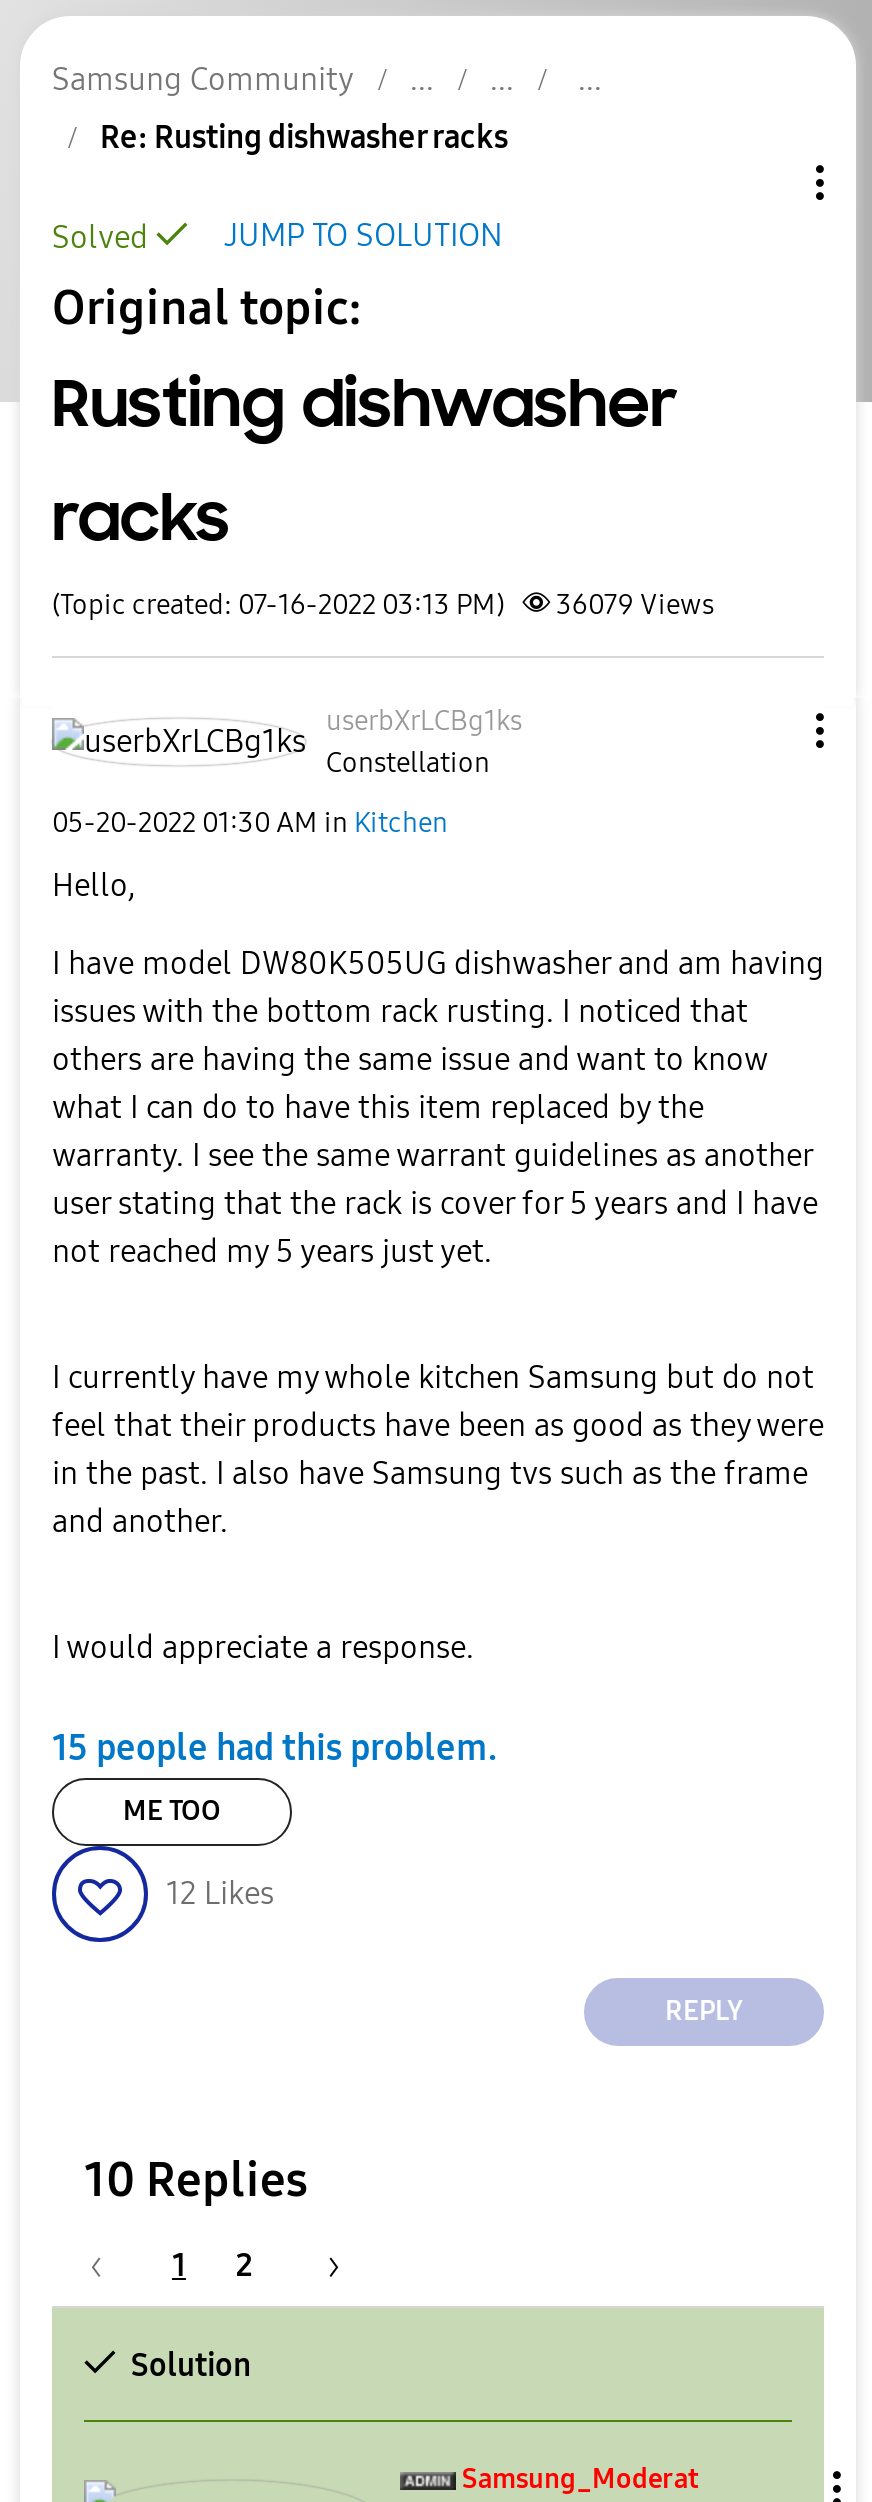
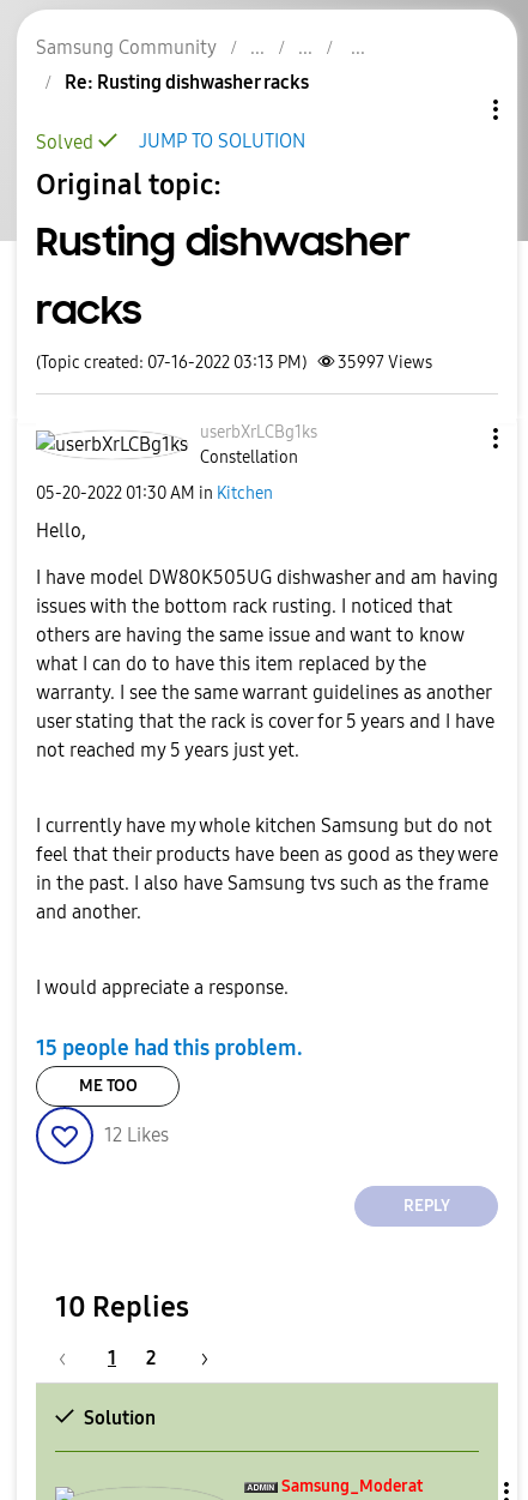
[52,588,714,622] (Topic created: 07-16-2022 03:13 PM) 36079 Views -> [36,353,432,373] (Topic created: 07-16-2022 03:13 PM) 35997 Views

